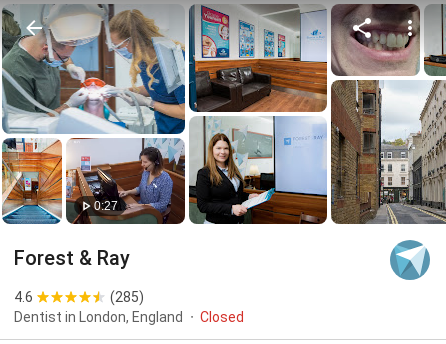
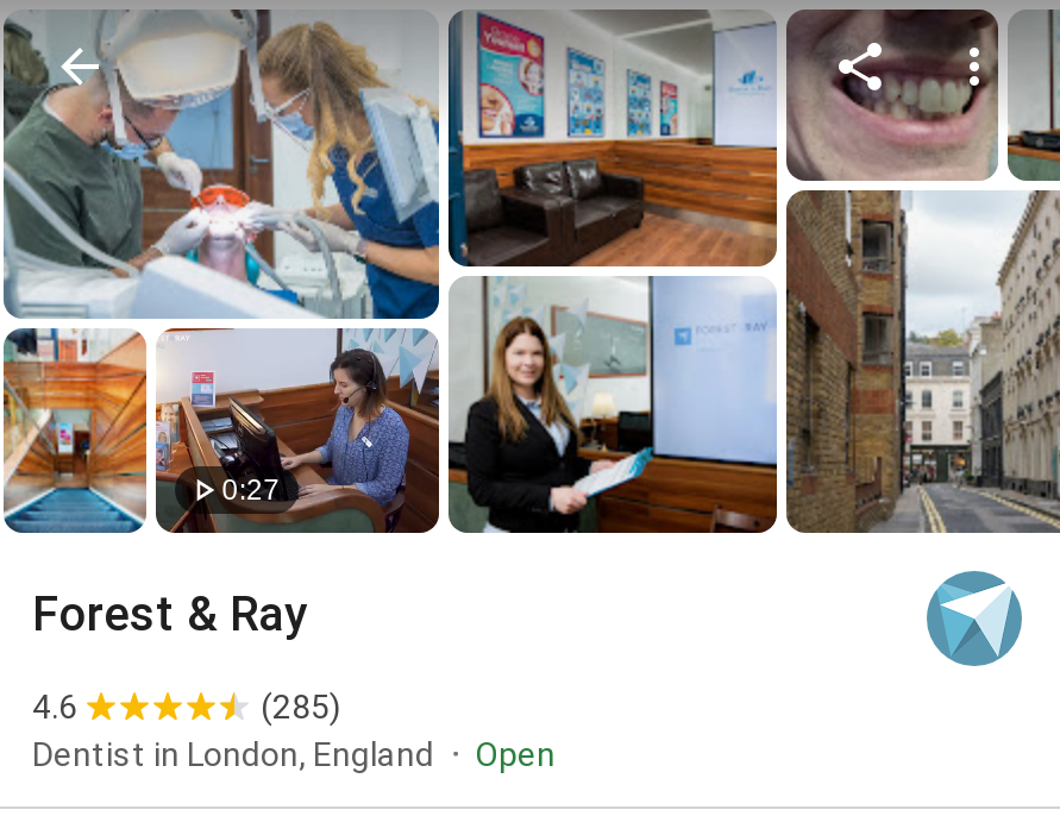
[200,309,244,325] Closed -> [475,736,556,774] Open

